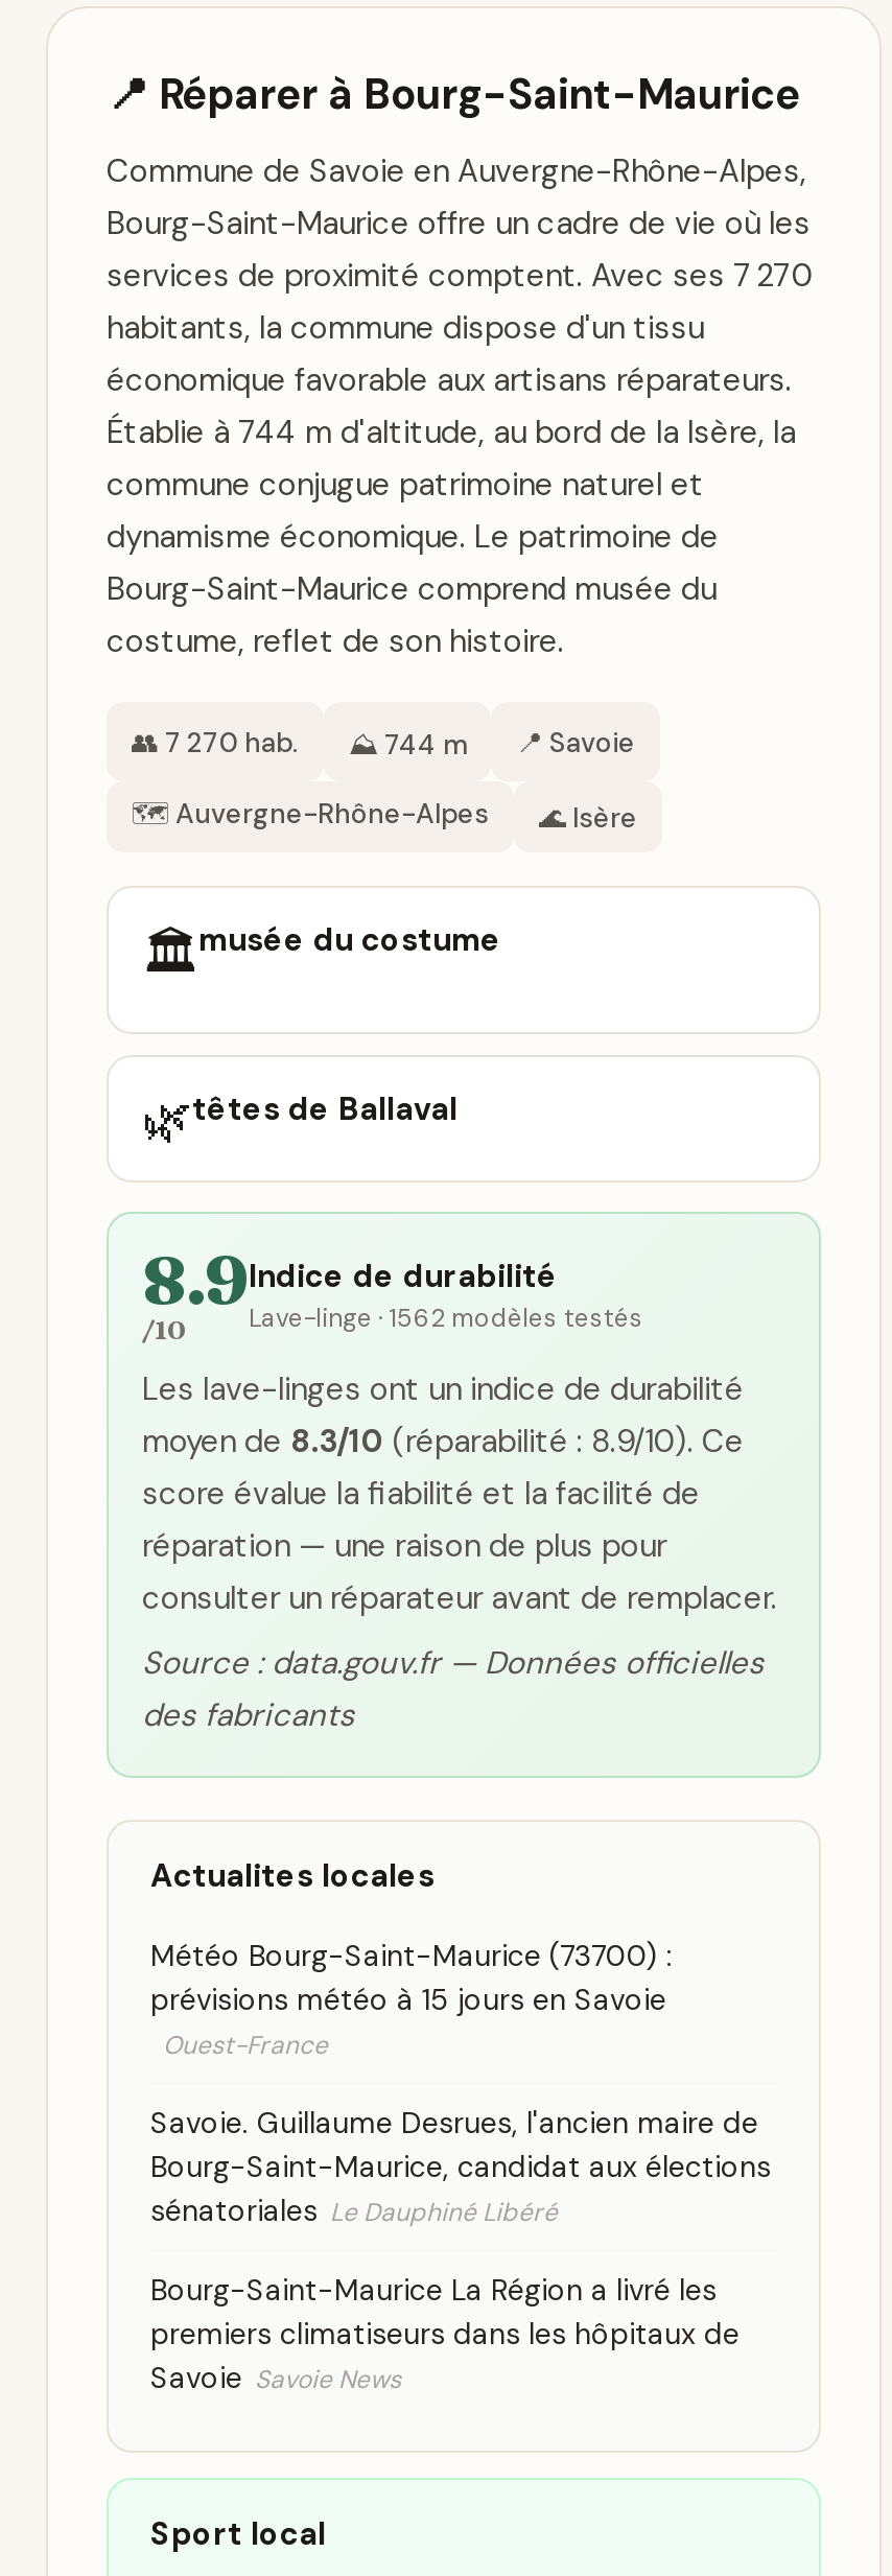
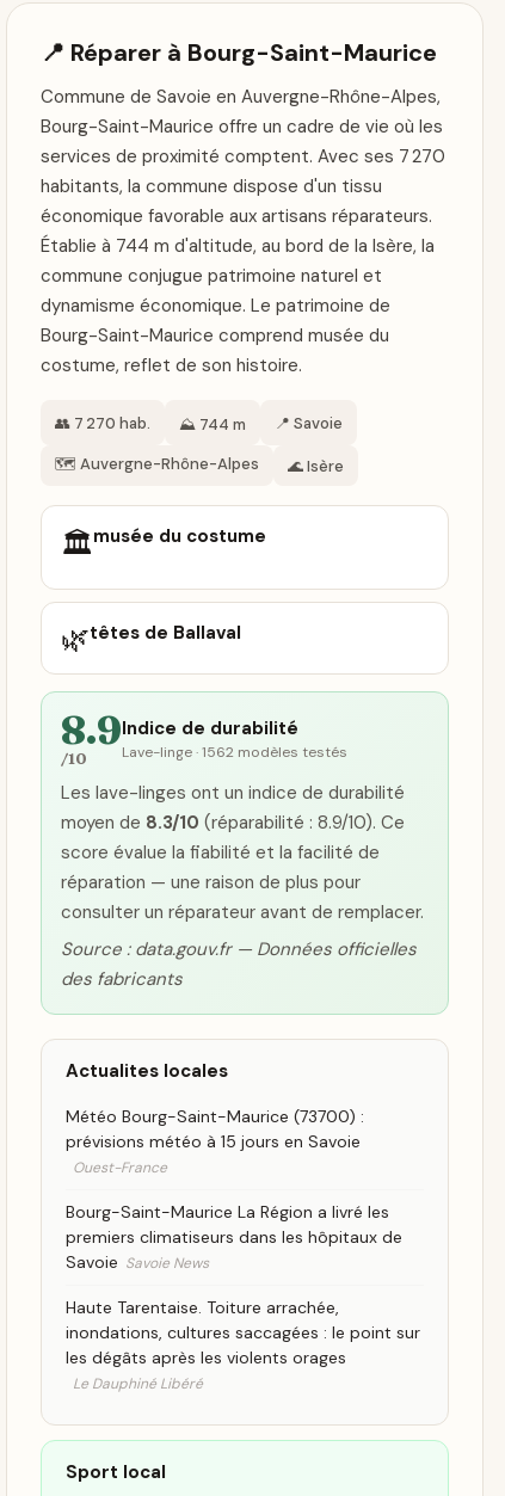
[150,2104,771,2229] Savoie. Guillaume Desrues, l'ancien maire de | Bourg-Saint-Maurice, candidat aux élections | sénatoriales Le Dauphiné Libéré -> none
moved [150,2271,740,2396] -> [66,1201,402,1273]: Bourg-Saint-Maurice La Région a livré les | premiers climatiseurs dans les hôpitaux de | Savoie Savoie News
none -> [66,1297,420,1393] Haute Tarentaise. Toiture arrachée, | inondations, cultures saccagées : le point sur | les dégâts après les violents orages | Le Dauphiné Libéré

